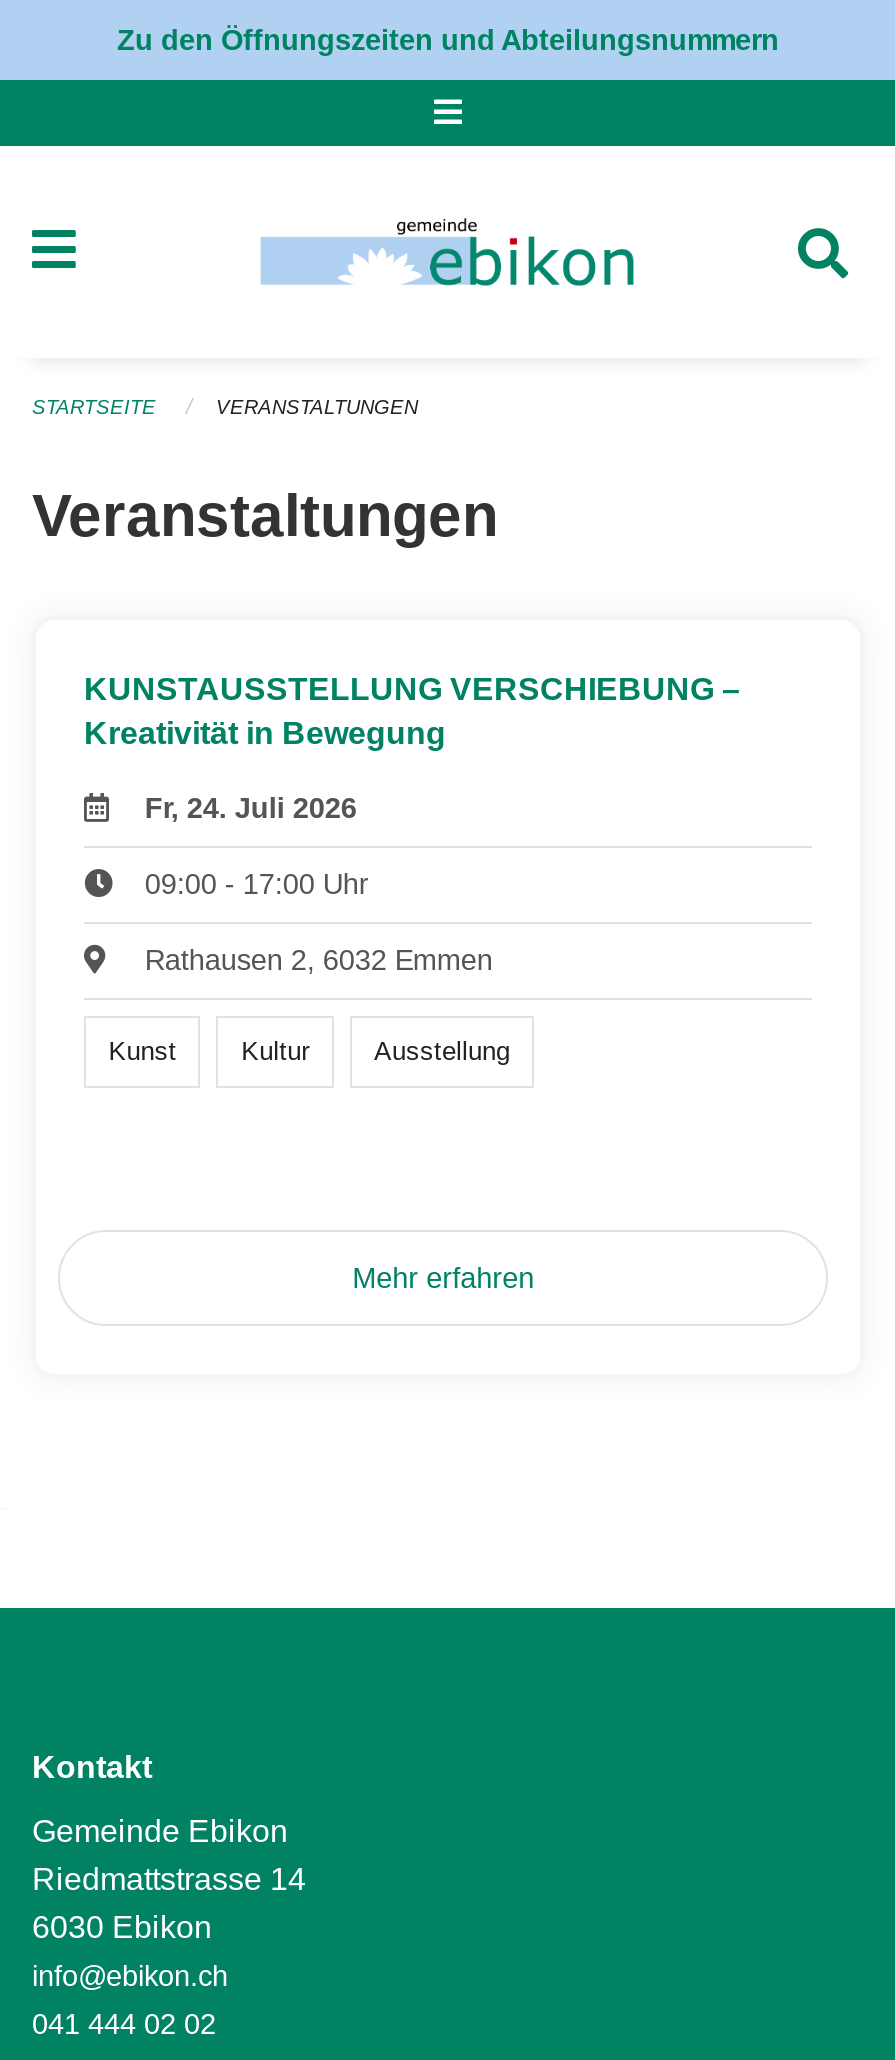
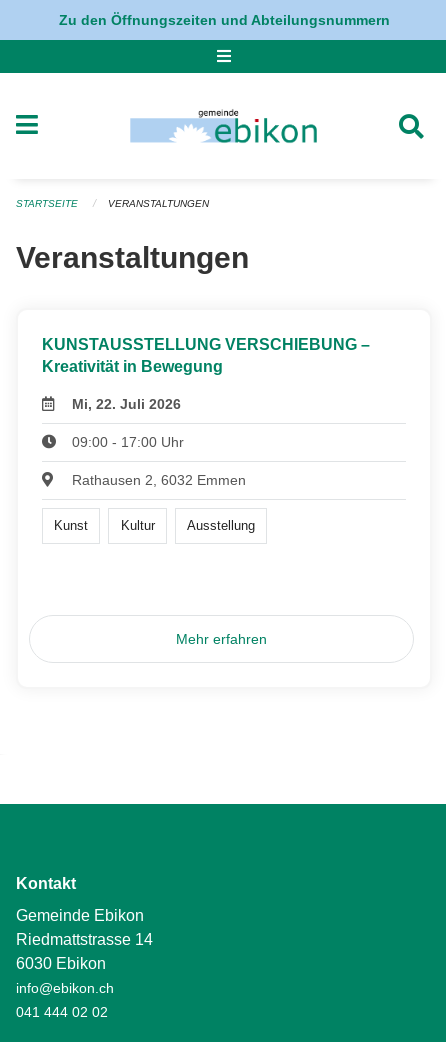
[145,791,357,823] Fr, 24. Juli 2026 -> [72,396,181,412] Mi, 22. Juli 2026

